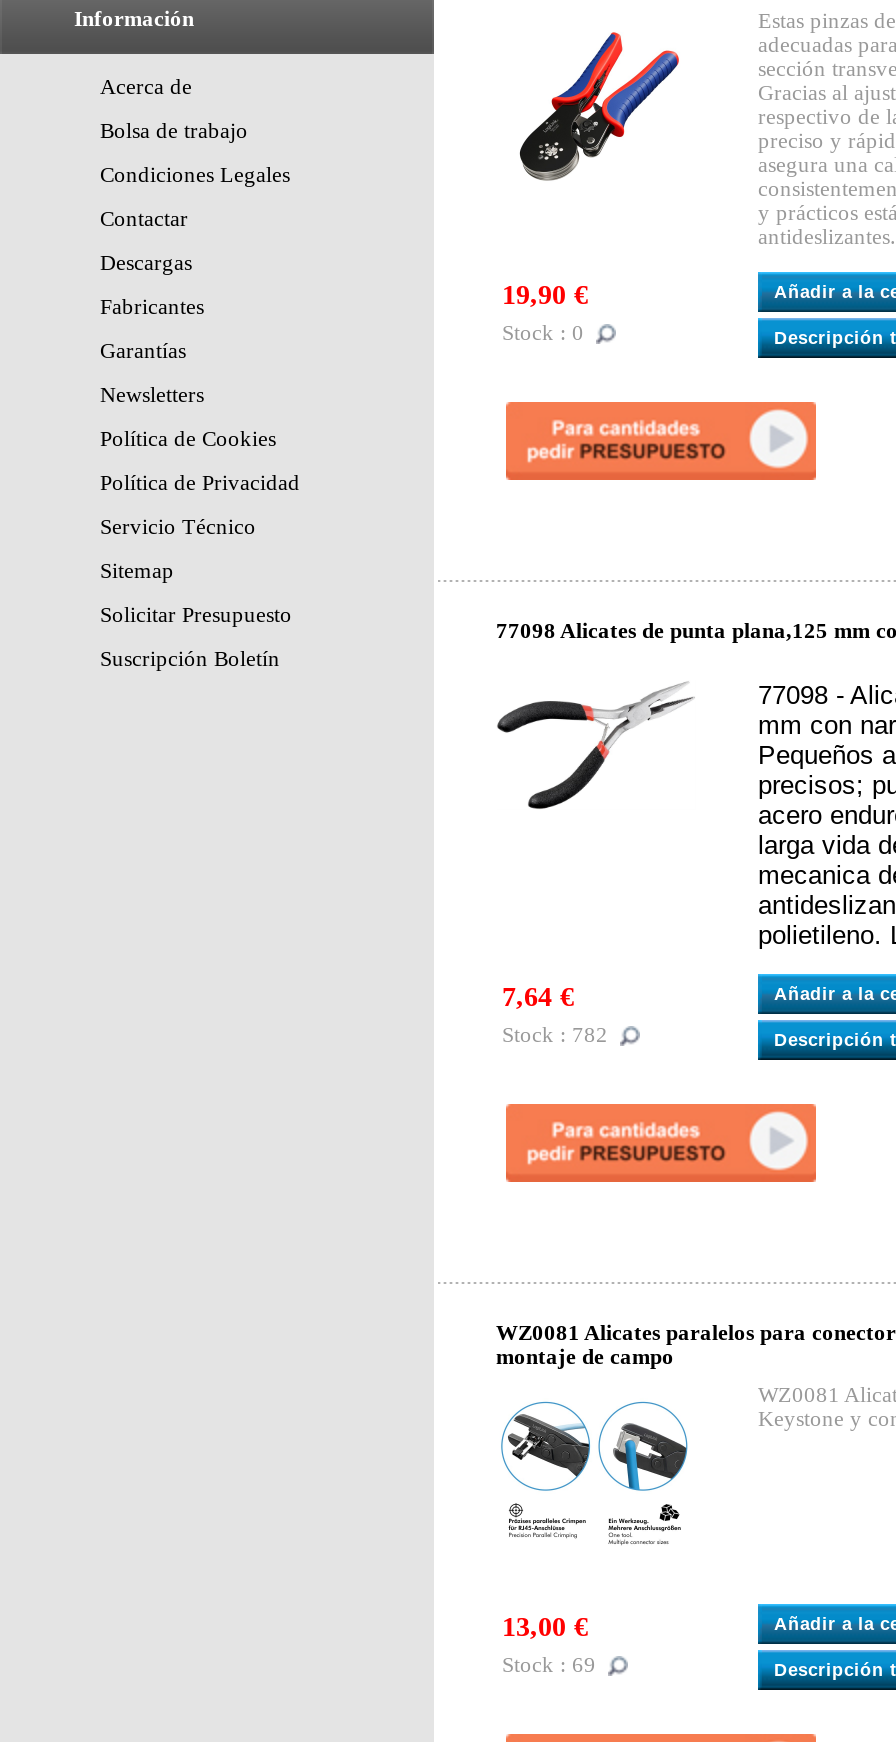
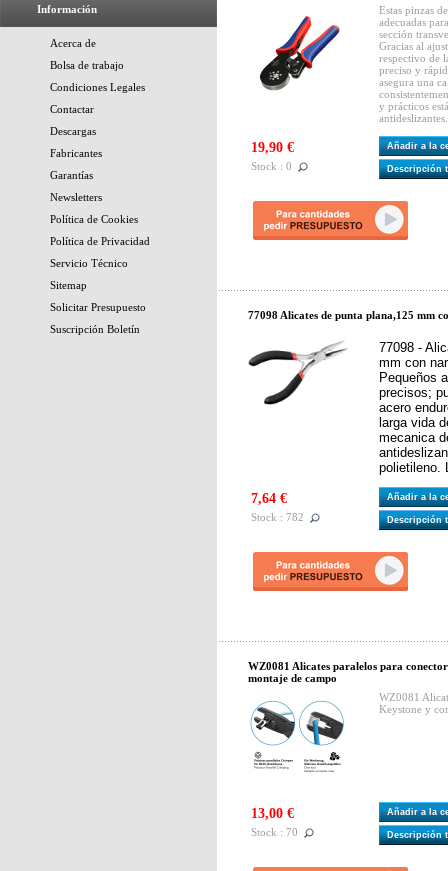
[502,1652,596,1676] Stock : 69 -> [251,826,298,838] Stock : 70

